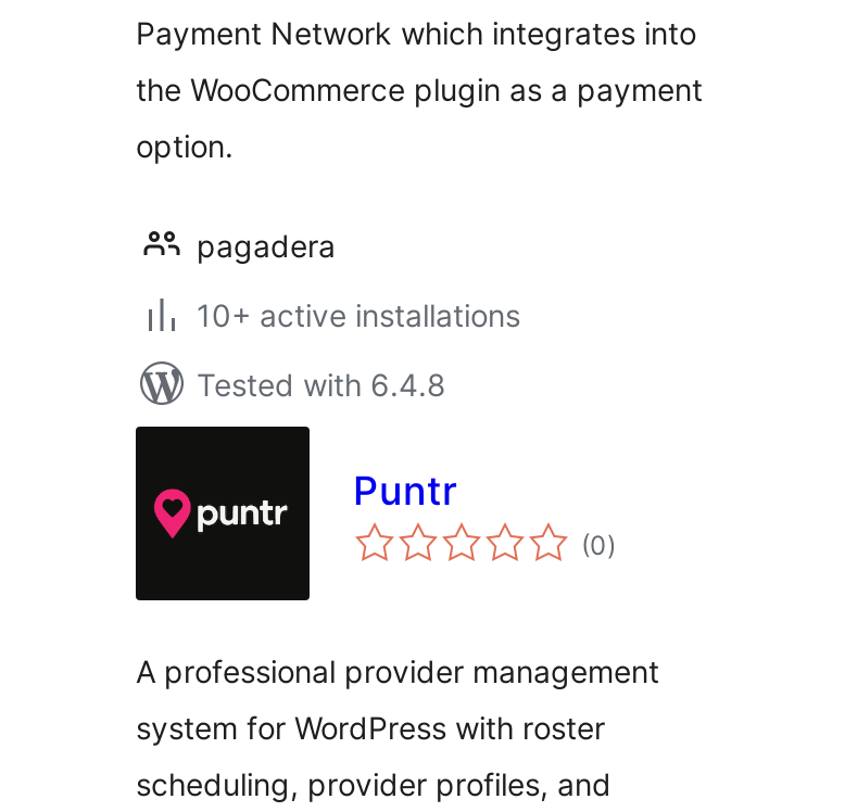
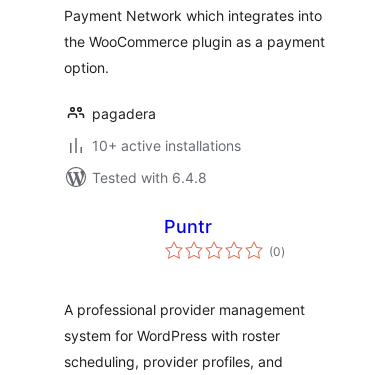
[134,424,312,602] [image] -> none

